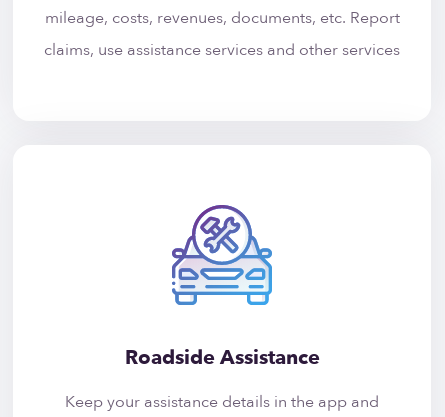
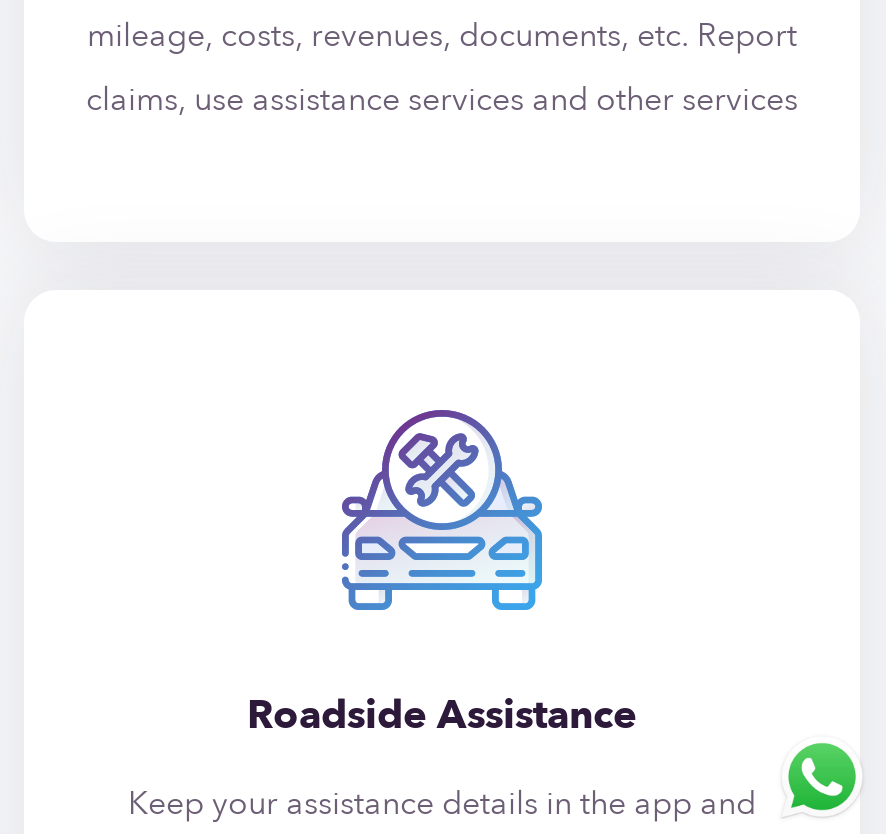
none -> [786,740,858,814] [image]

